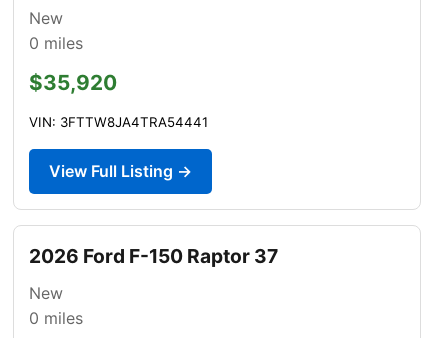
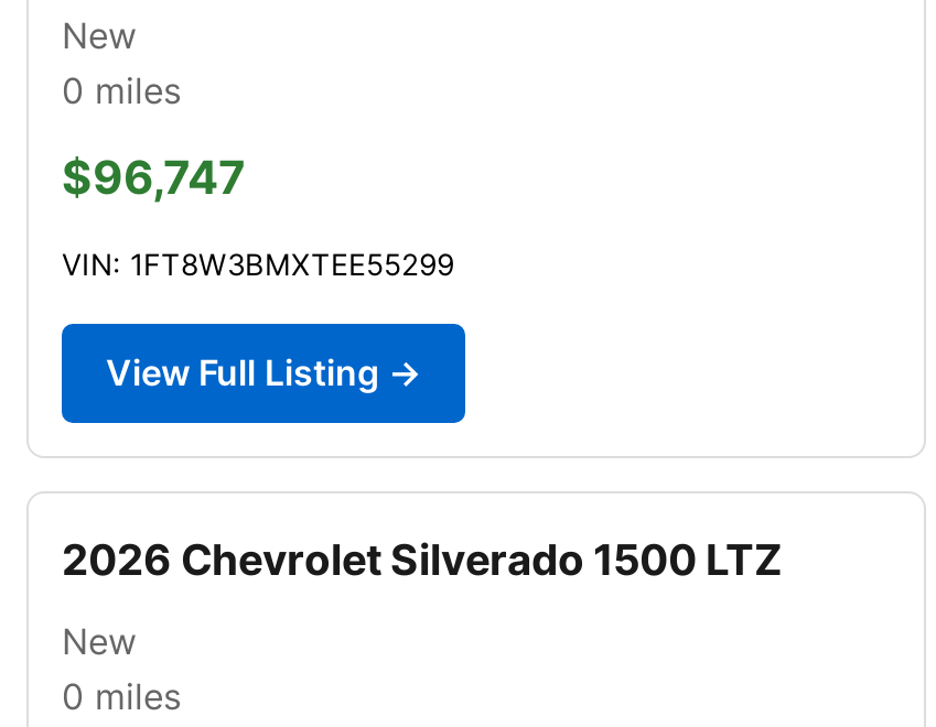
[29,70,117,95] $35,920 -> [62,150,245,205] $96,747
[29,114,208,130] VIN: 3FTTW8JA4TRA54441 -> [62,247,454,282] VIN: 1FT8W3BMXTEE55299
[29,244,278,268] 2026 Ford F-150 Raptor 37 -> [62,533,783,586] 2026 Chevrolet Silverado 1500 LTZ

